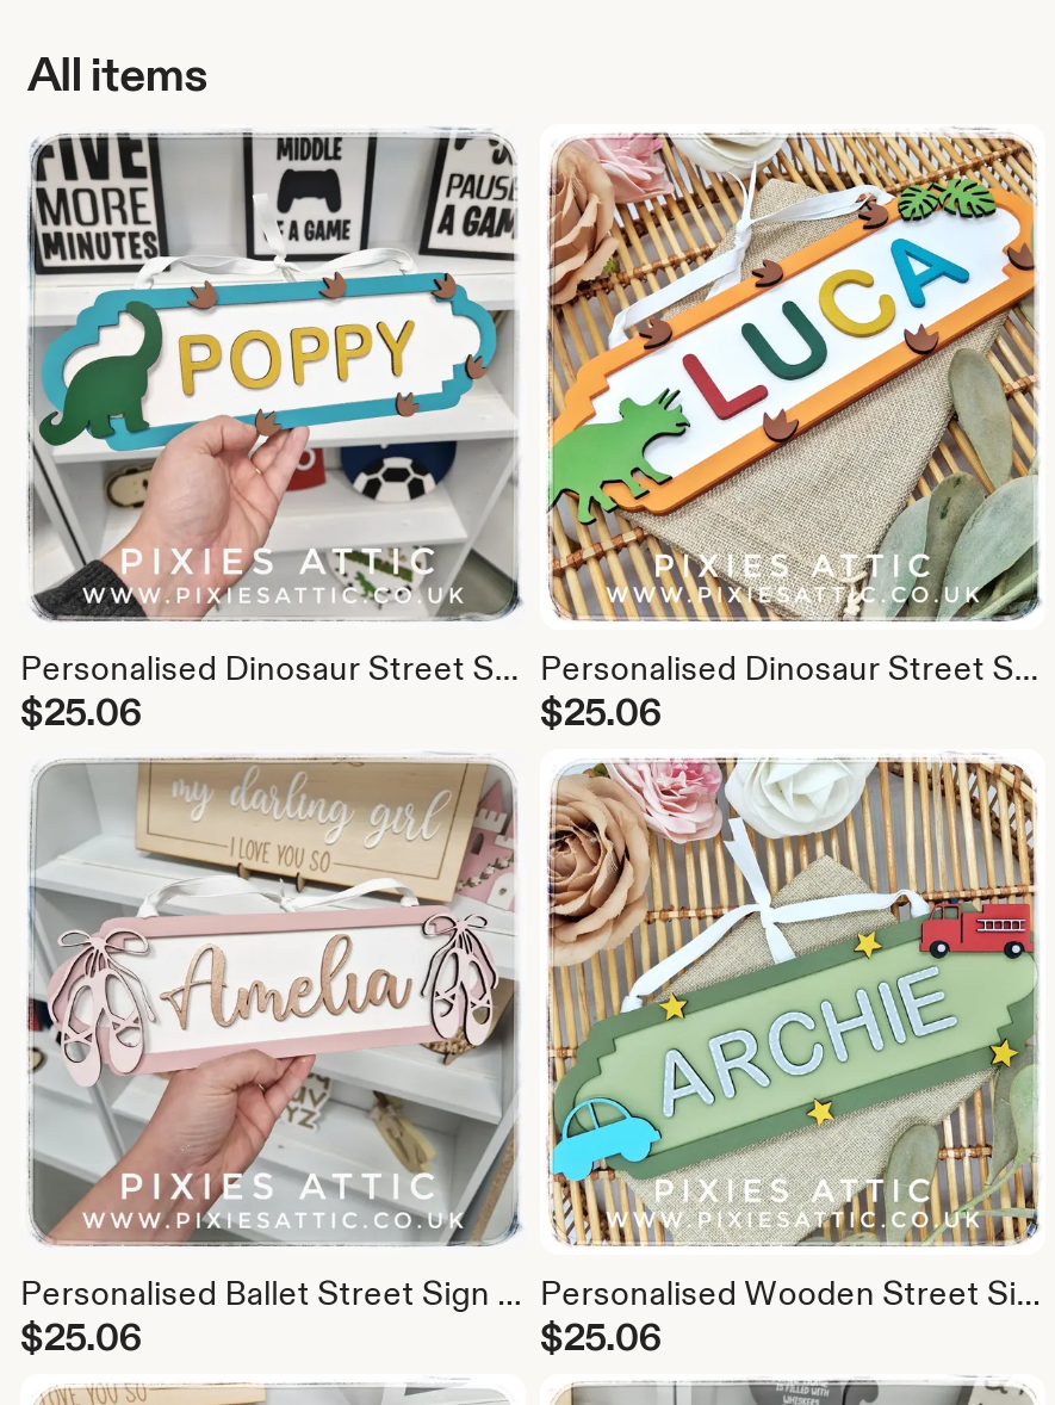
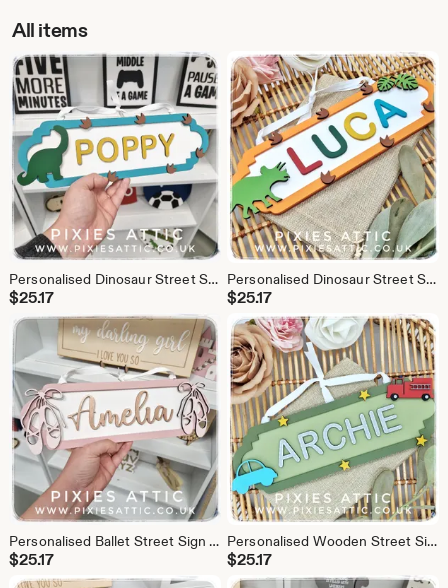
[20,687,142,735] $25.06 -> [9,287,54,307] $25.17
[540,687,662,735] $25.06 -> [227,287,272,307] $25.17
[20,1312,142,1360] $25.06 -> [9,549,54,569] $25.17
[540,1312,662,1360] $25.06 -> [227,549,272,569] $25.17

